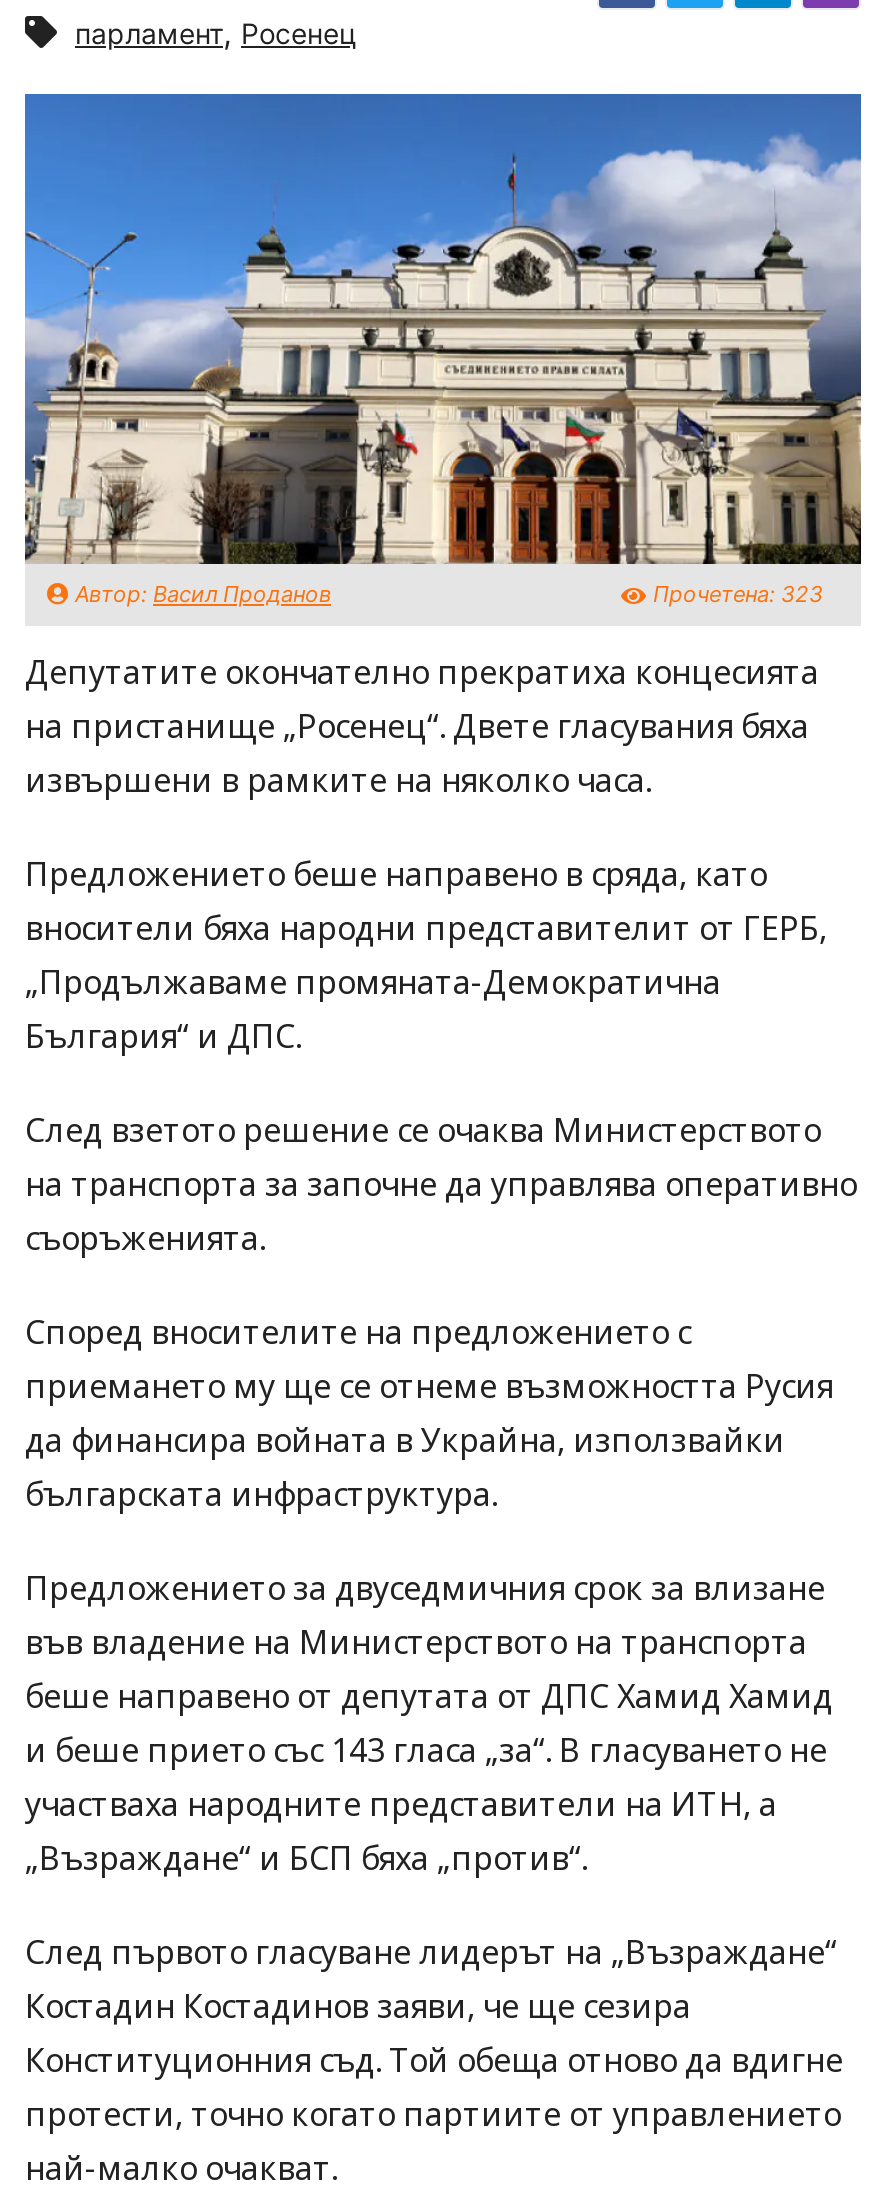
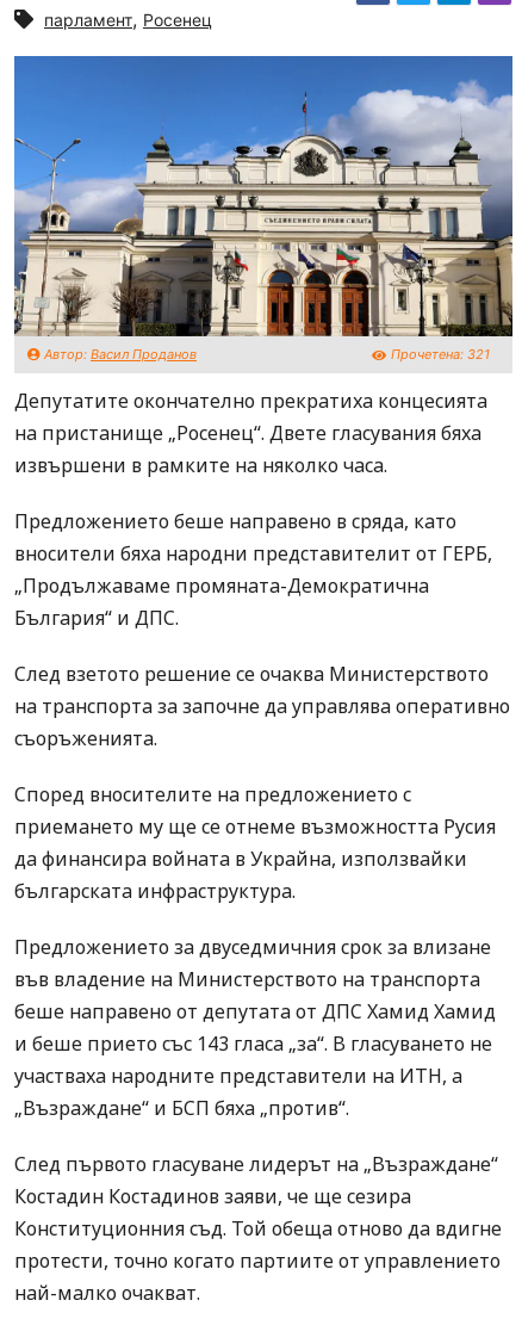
[653,580,823,608] Прочетена: 323 -> [391,346,490,363] Прочетена: 321

